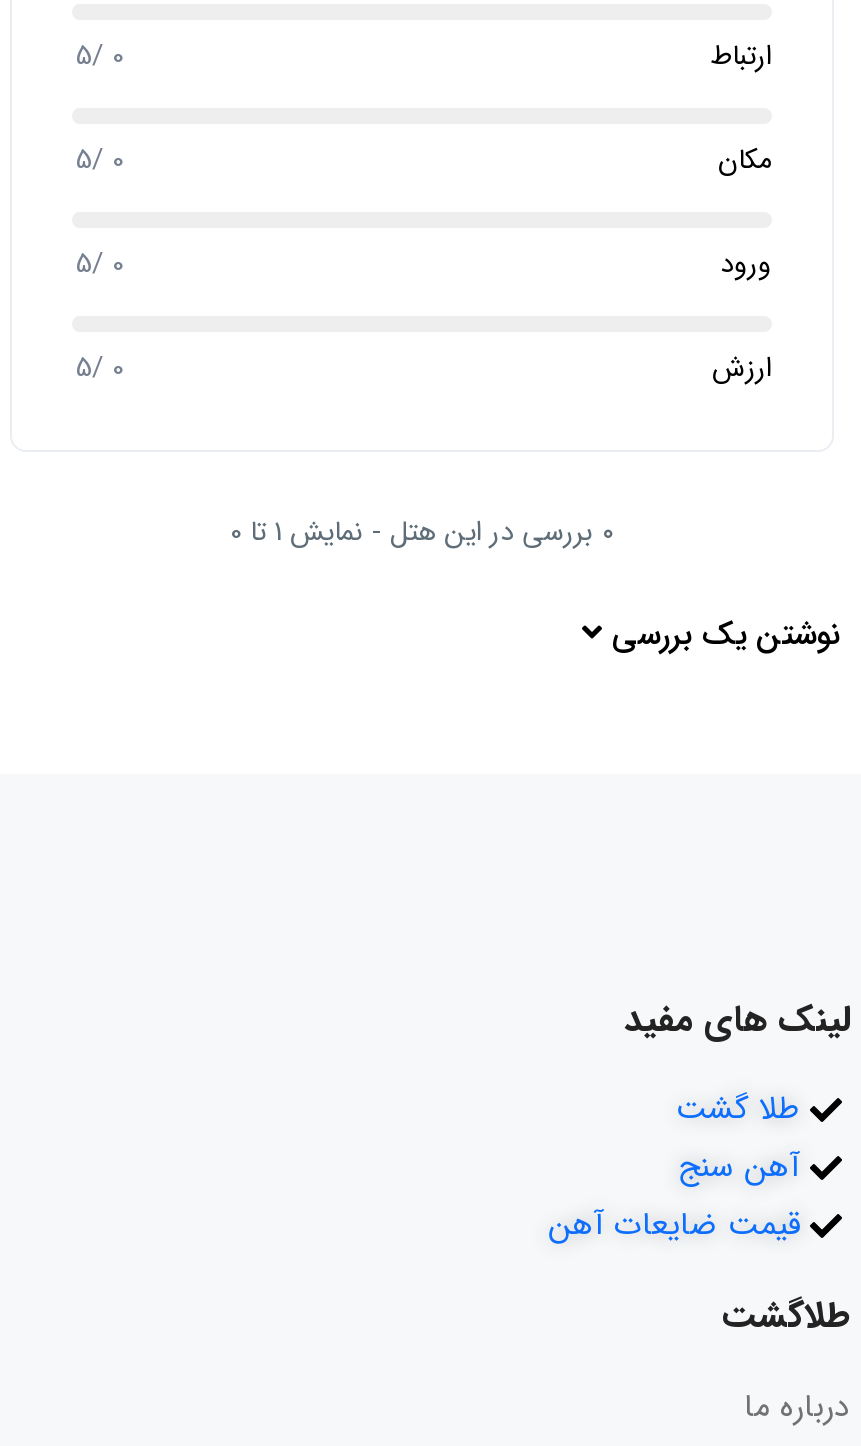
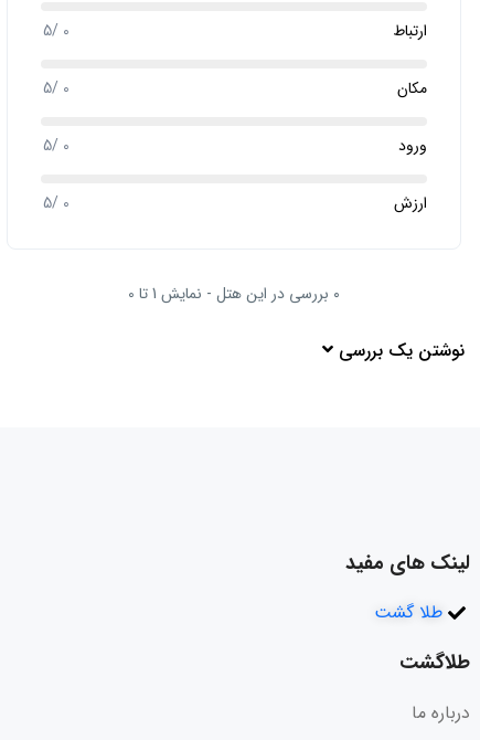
[548,1142,800,1250] آهن سنج | قیمت ضایعات آهن -> none

